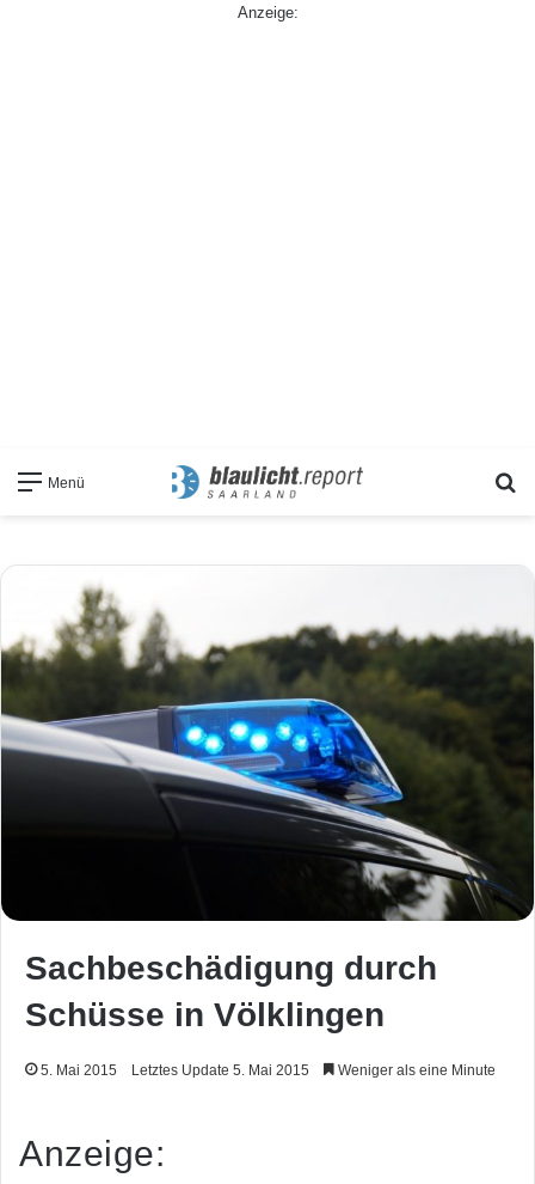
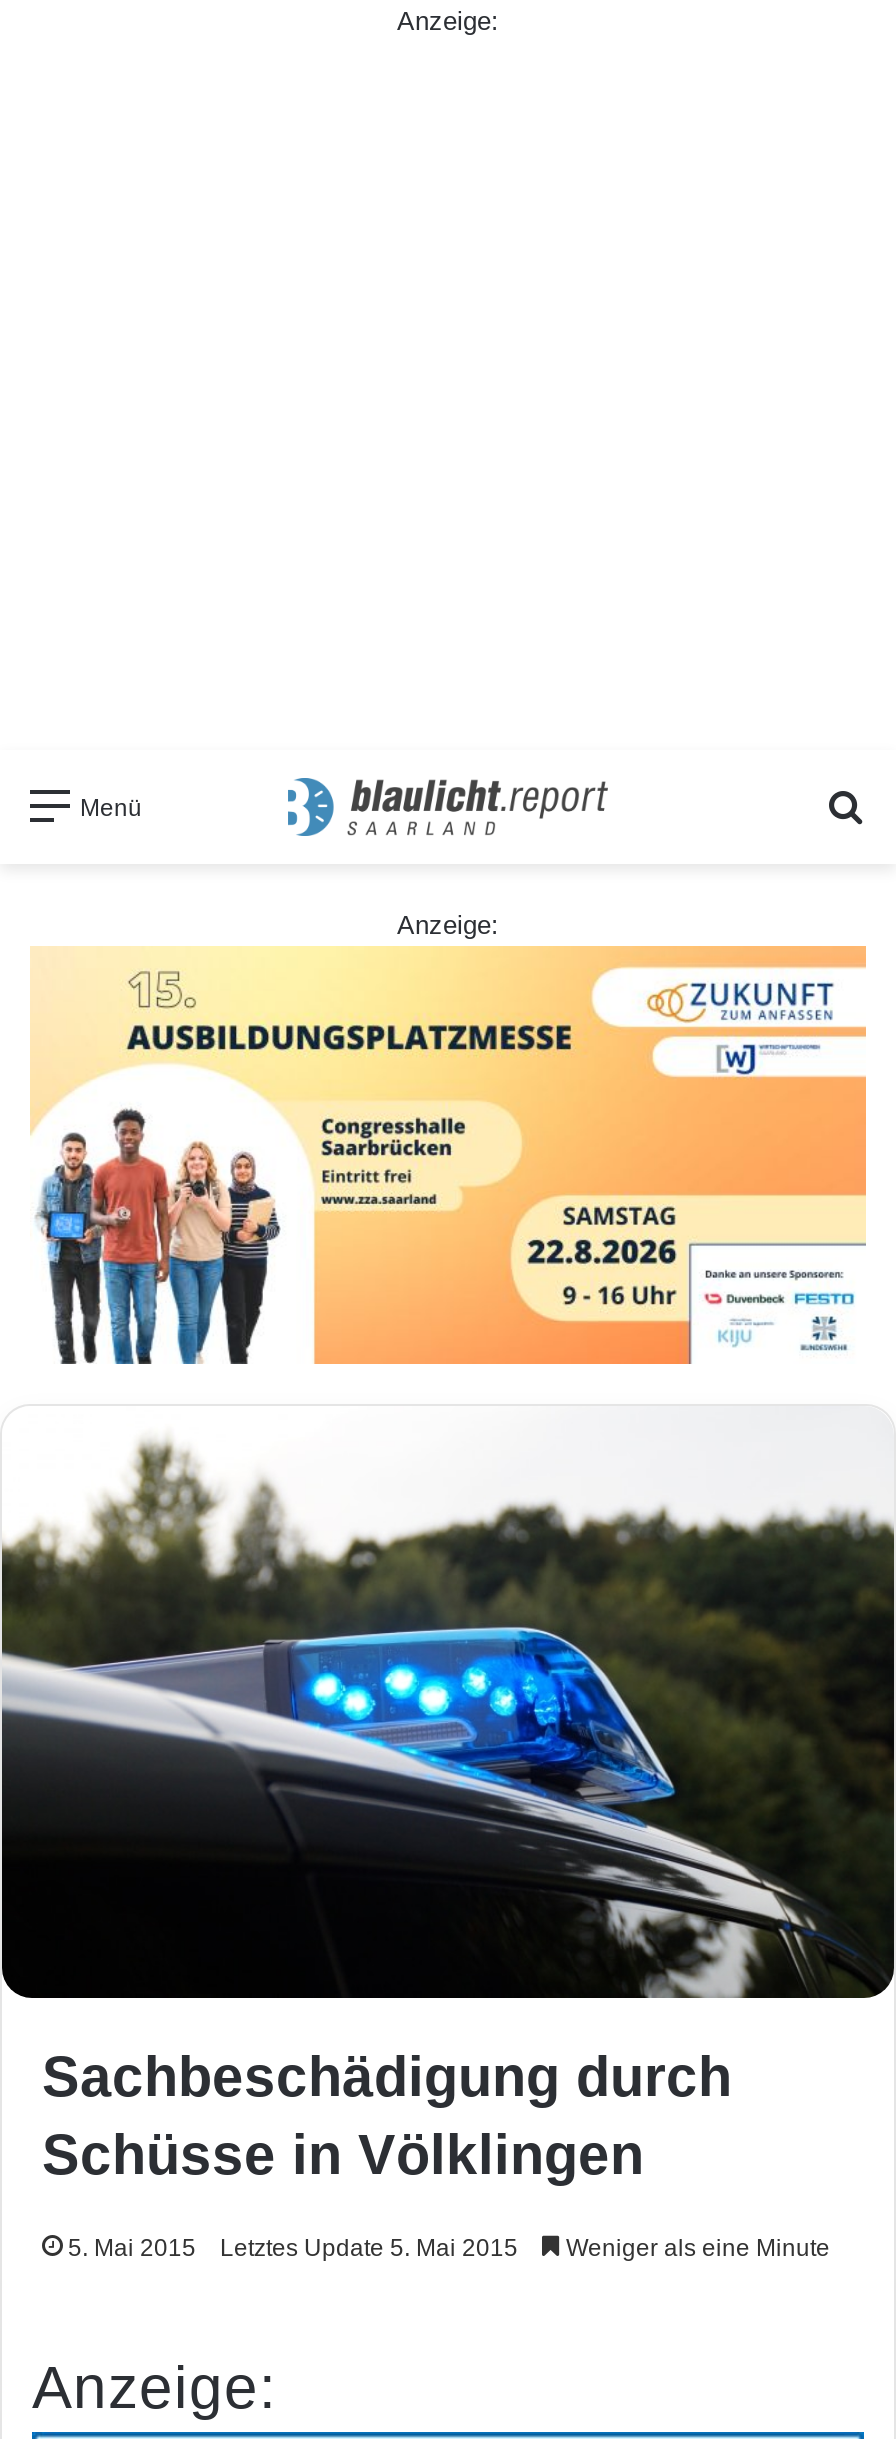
none -> [30,946,868,1366] [image]
none -> [397,909,499,939] Anzeige:

